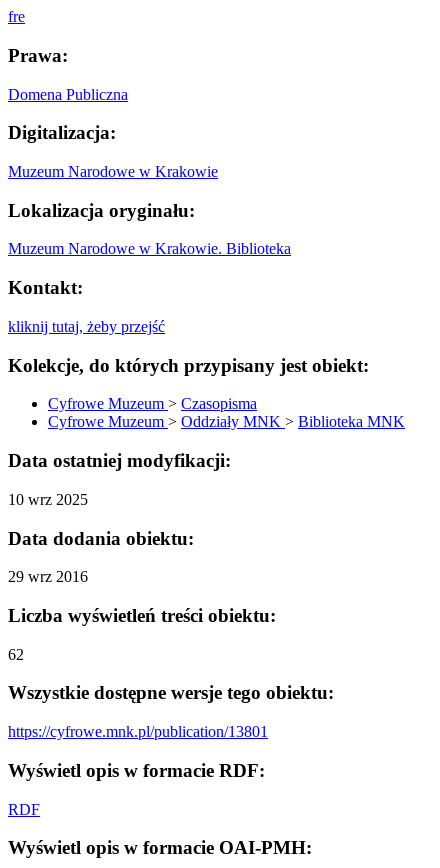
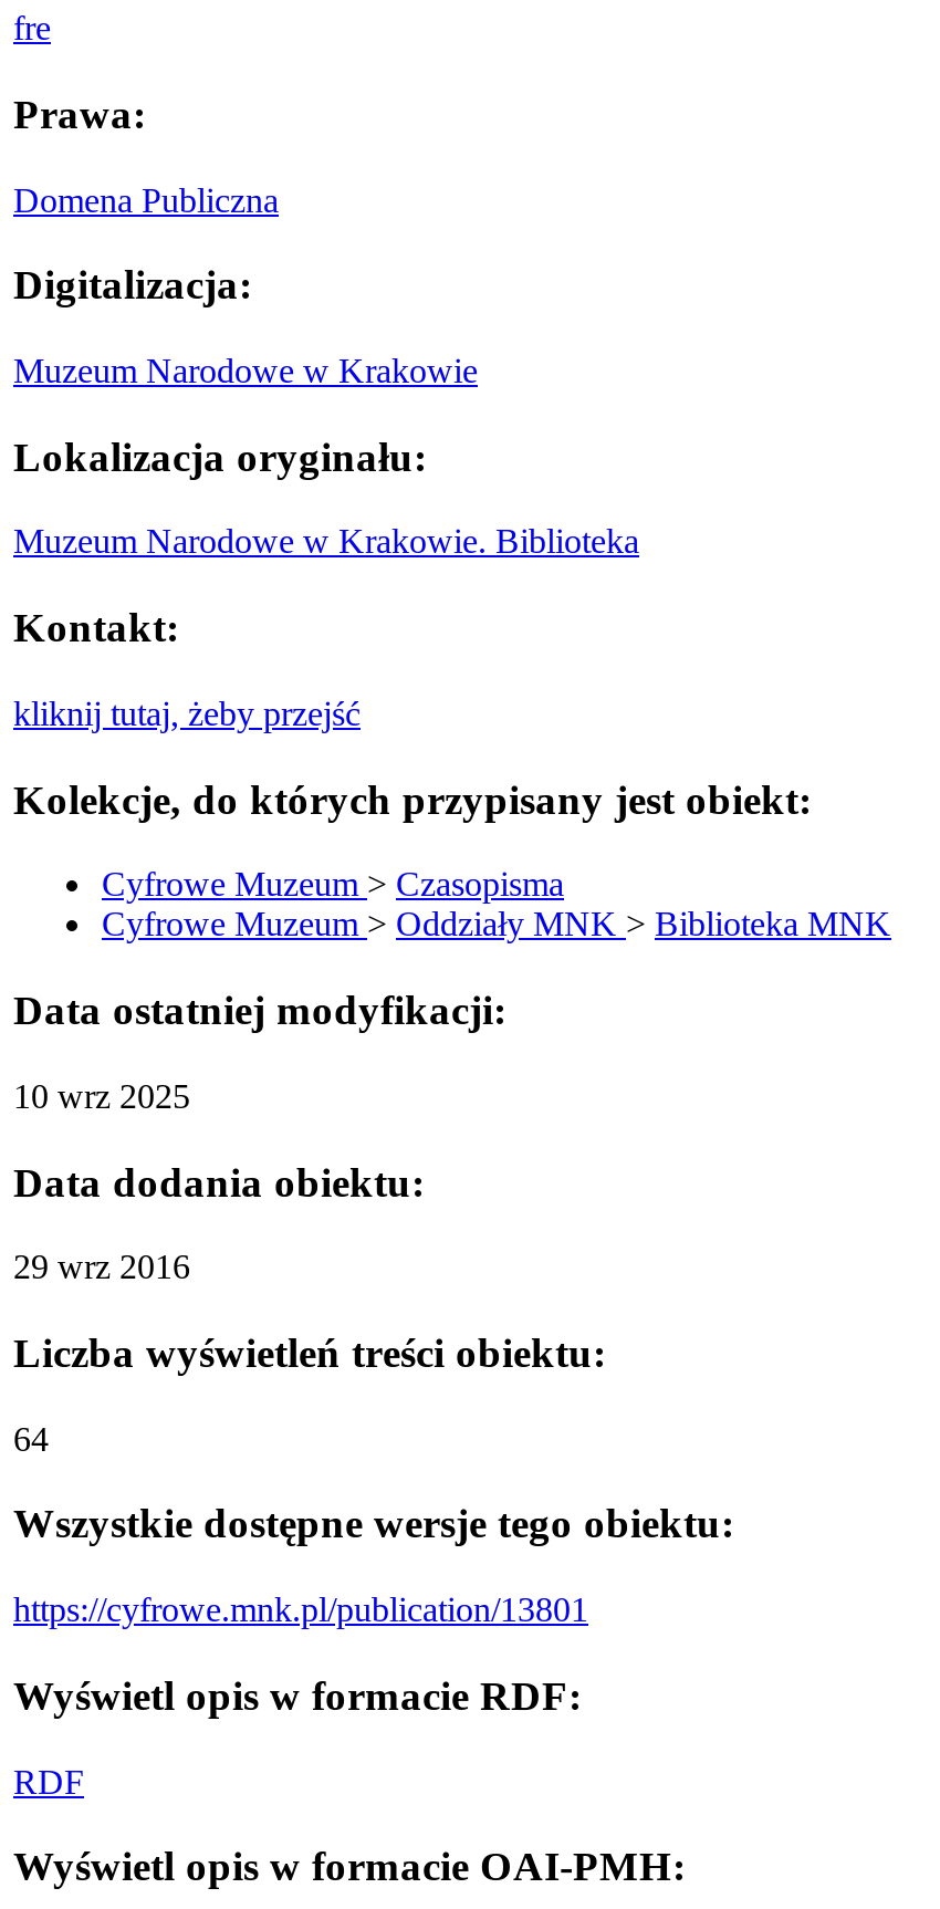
[8,646,24,663] 62 -> [13,1419,49,1457] 64

